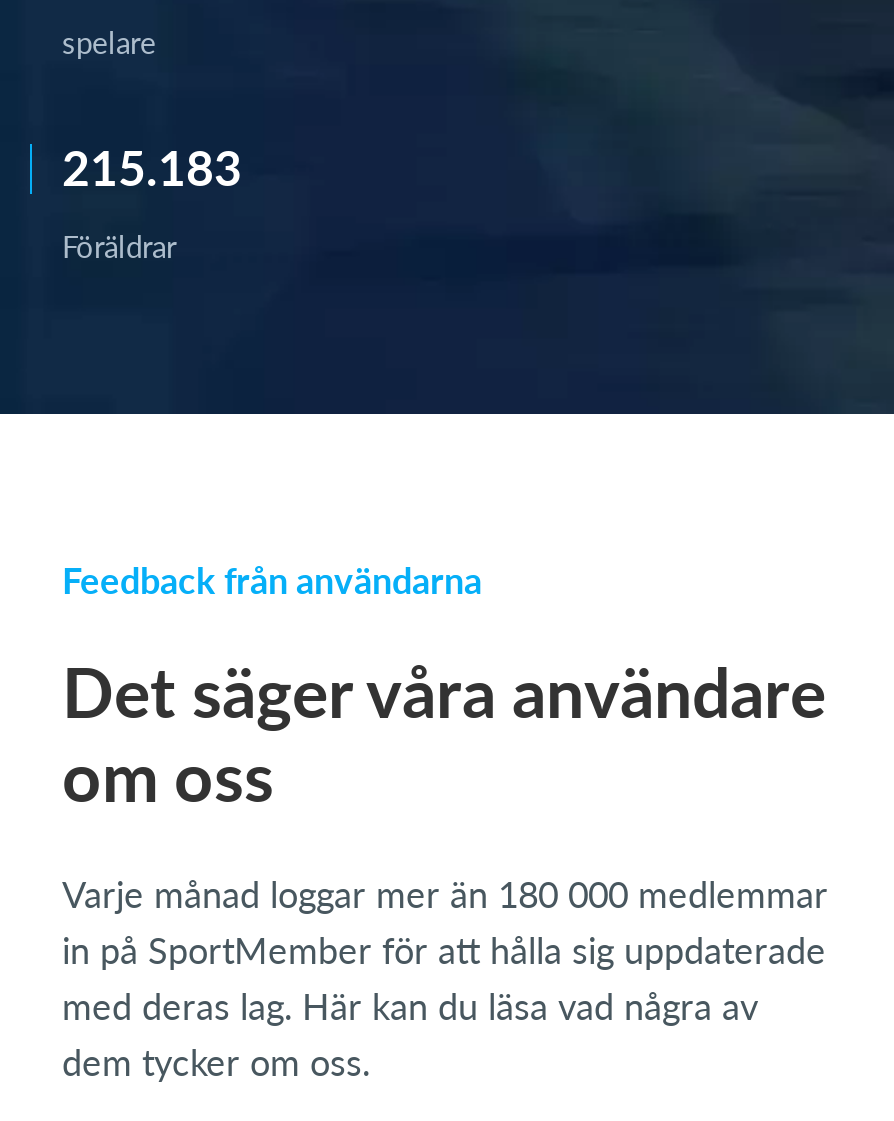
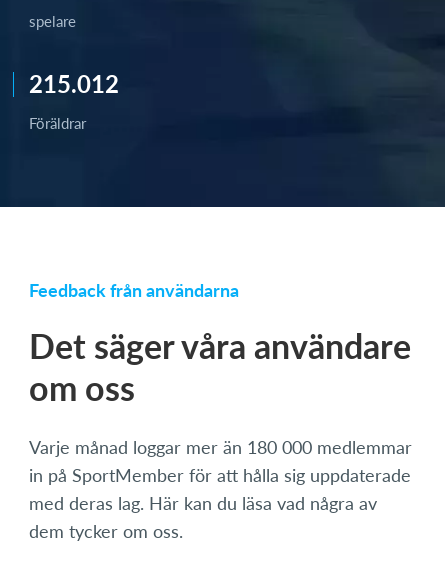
[62,138,242,196] 215.183 -> [29,69,119,98] 215.012

